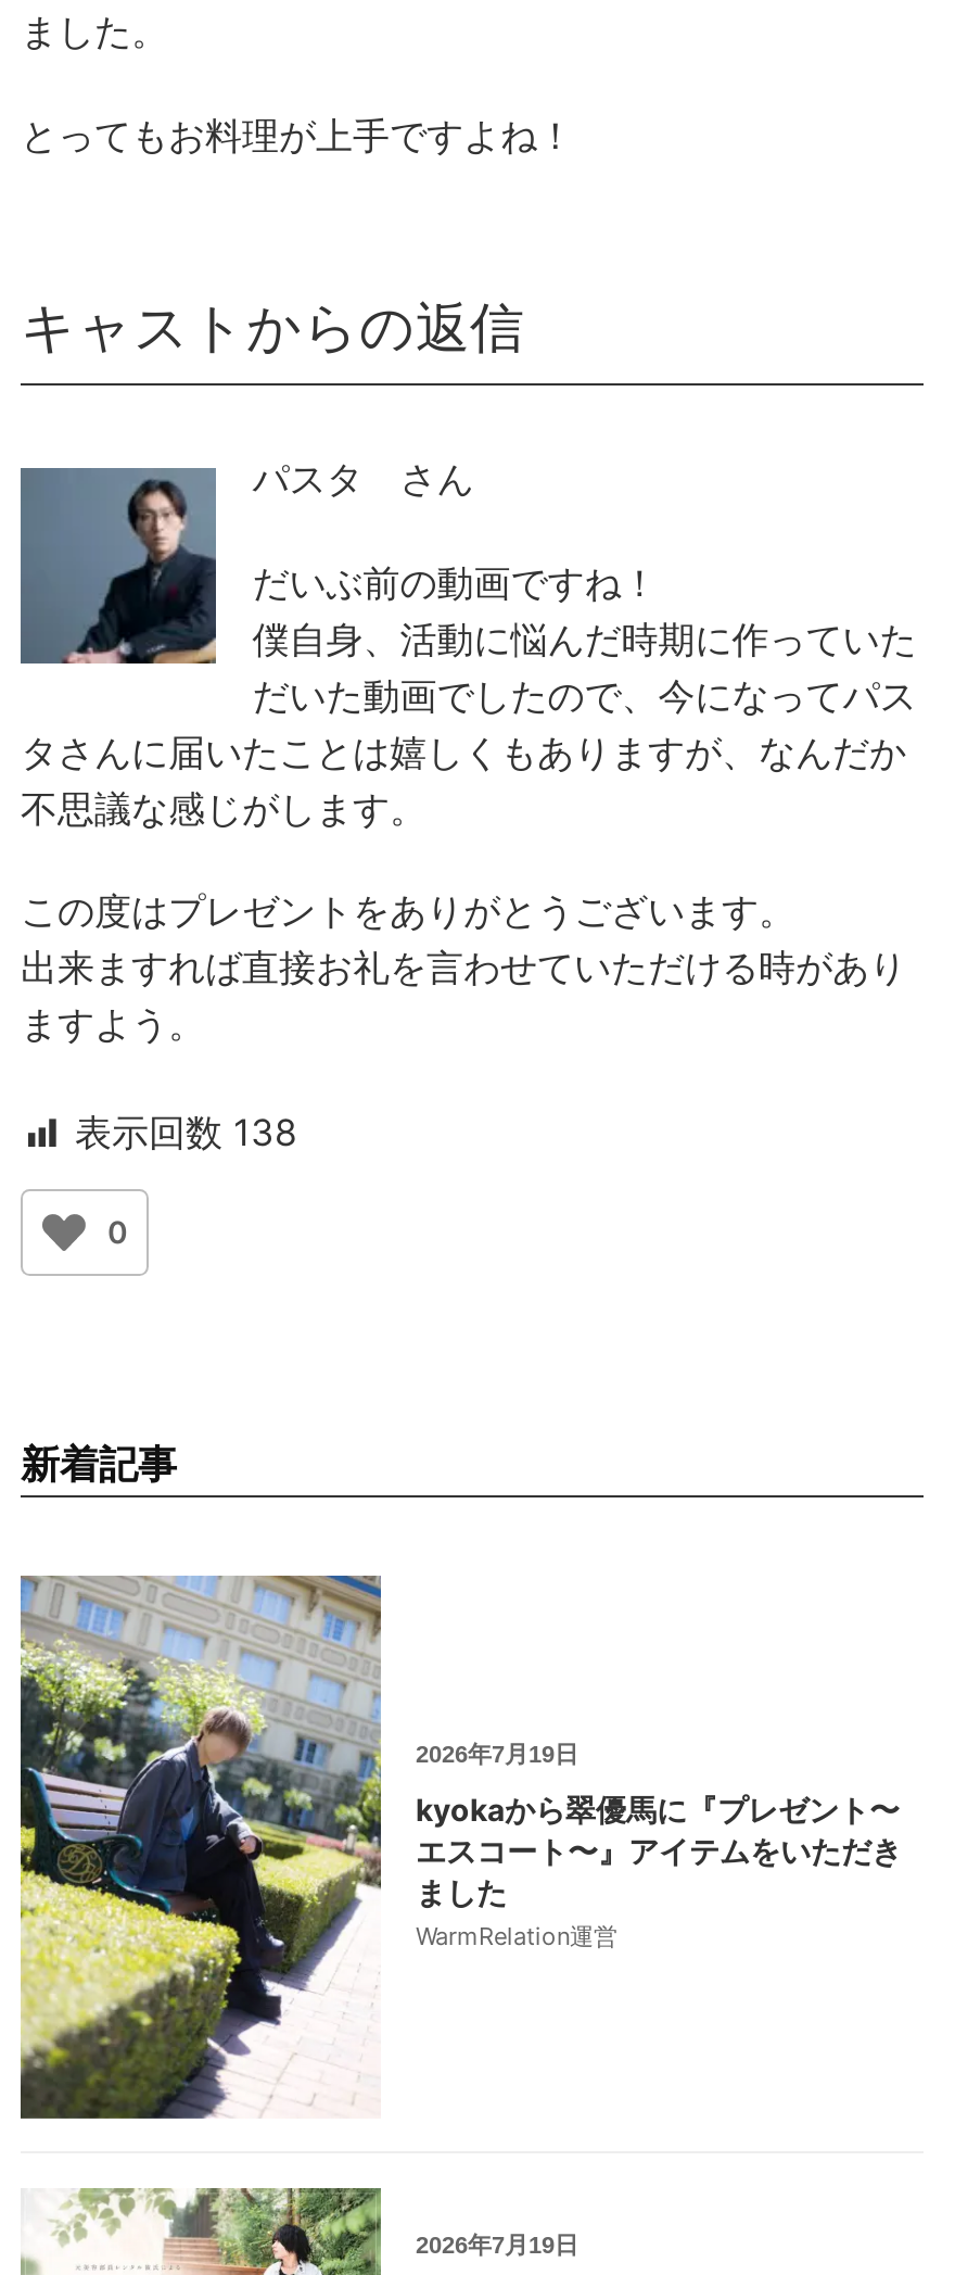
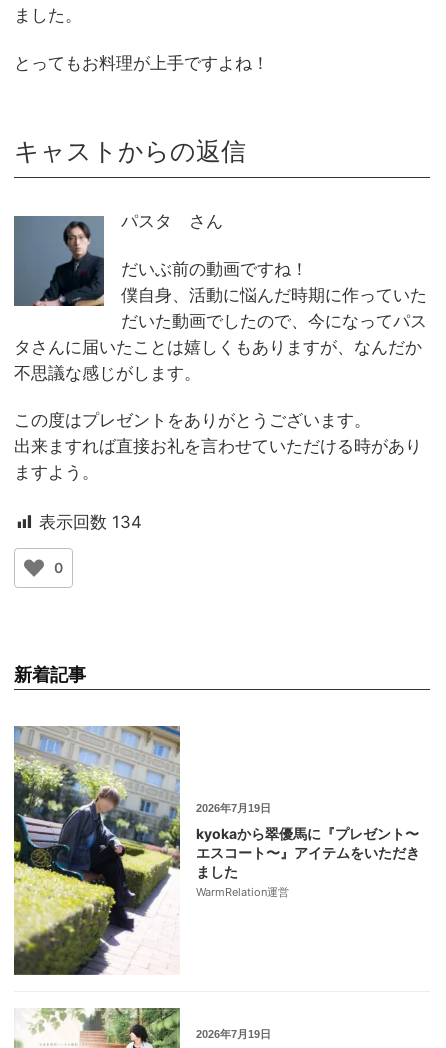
[75,1112,296,1155] 表示回数 138 -> [39,512,142,532] 表示回数 134

